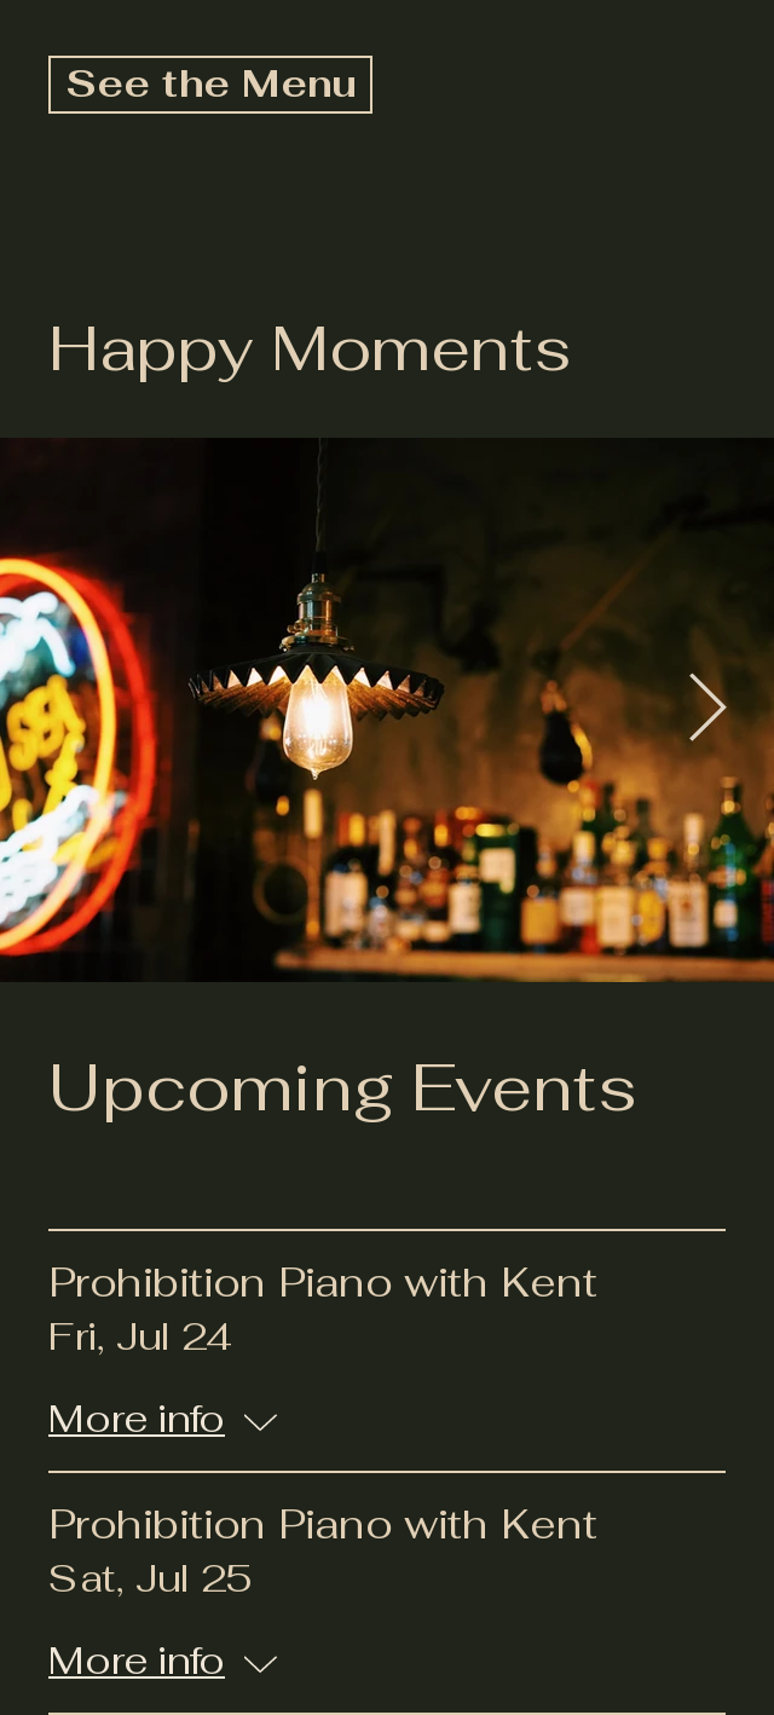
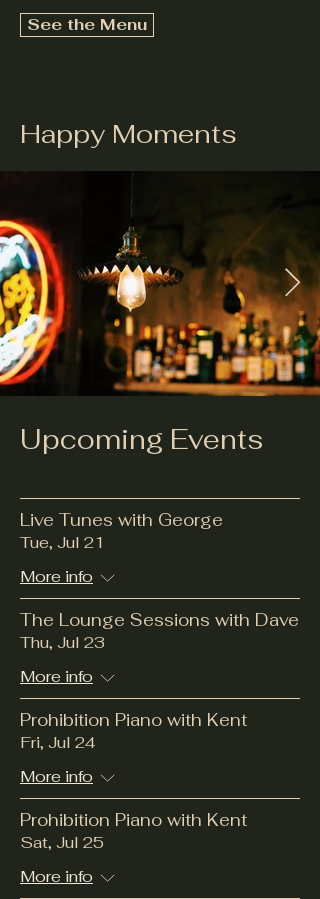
none -> [20,509,299,687] Live Tunes with George | Tue, Jul 21 | More info | The Lounge Sessions with Dave | Thu, Jul 23 | More info

